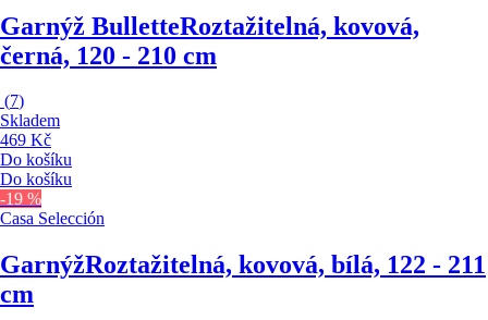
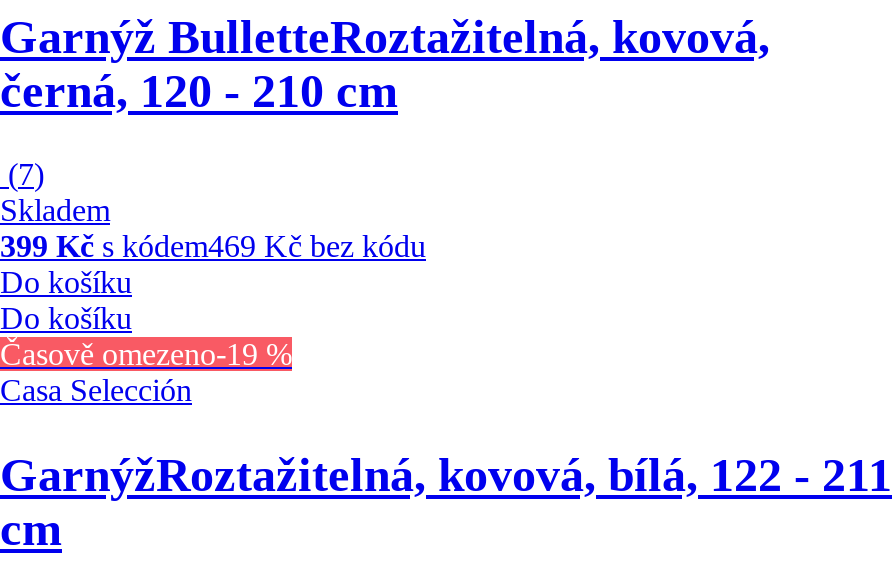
[0,131,51,150] 469 Kč -> [0,230,426,264] 399 Kč s kódem469 Kč bez kódu
[0,190,41,208] -19 % -> [0,338,292,372] Časově omezeno-19 %

